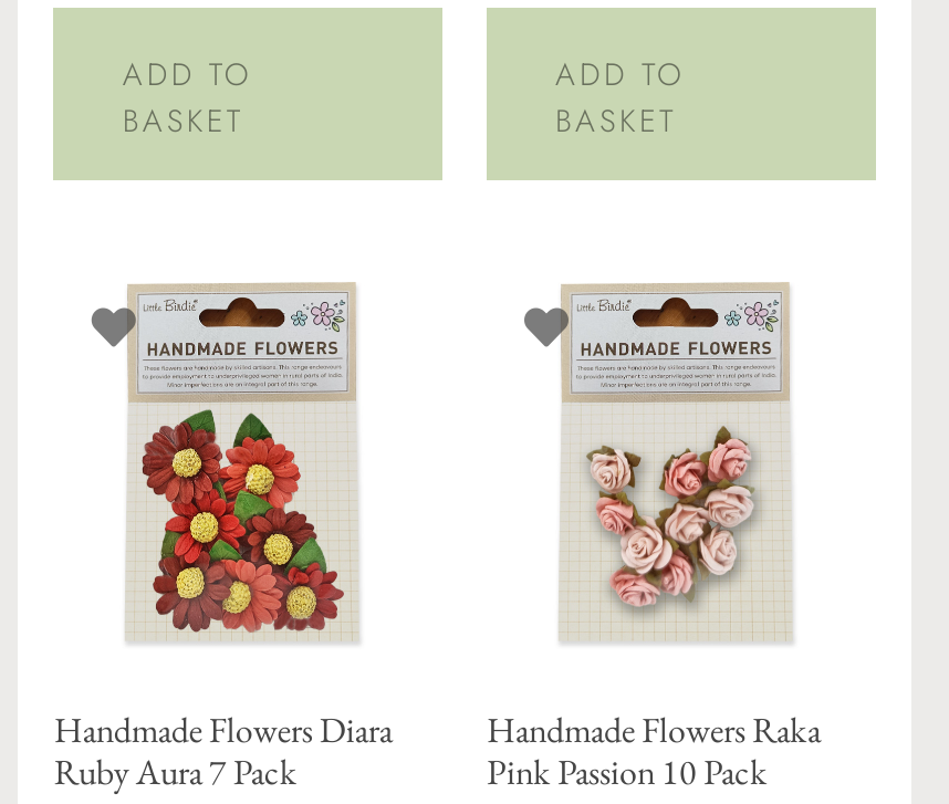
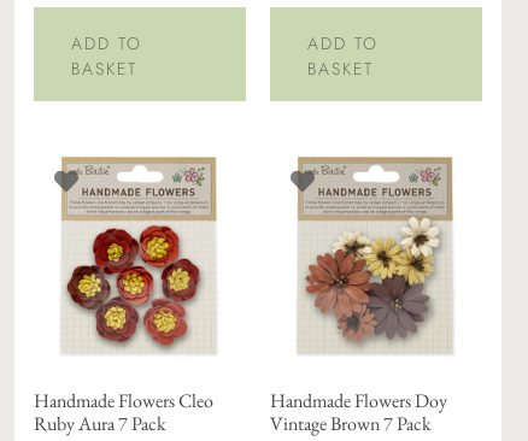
[54,282,392,754] [image] | Handmade Flowers Diara -> [34,155,217,414] [image] | Handmade Flowers Cleo
[487,282,823,754] [image] | Handmade Flowers Raka -> [270,155,454,414] [image] | Handmade Flowers Doy
[487,750,768,796] Pink Passion 10 Pack -> [270,411,432,437] Vintage Brown 7 Pack

